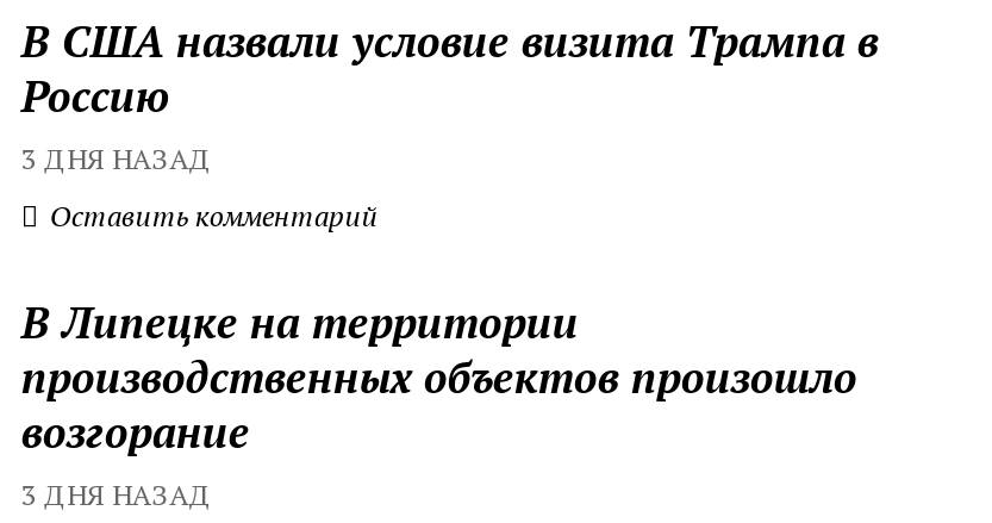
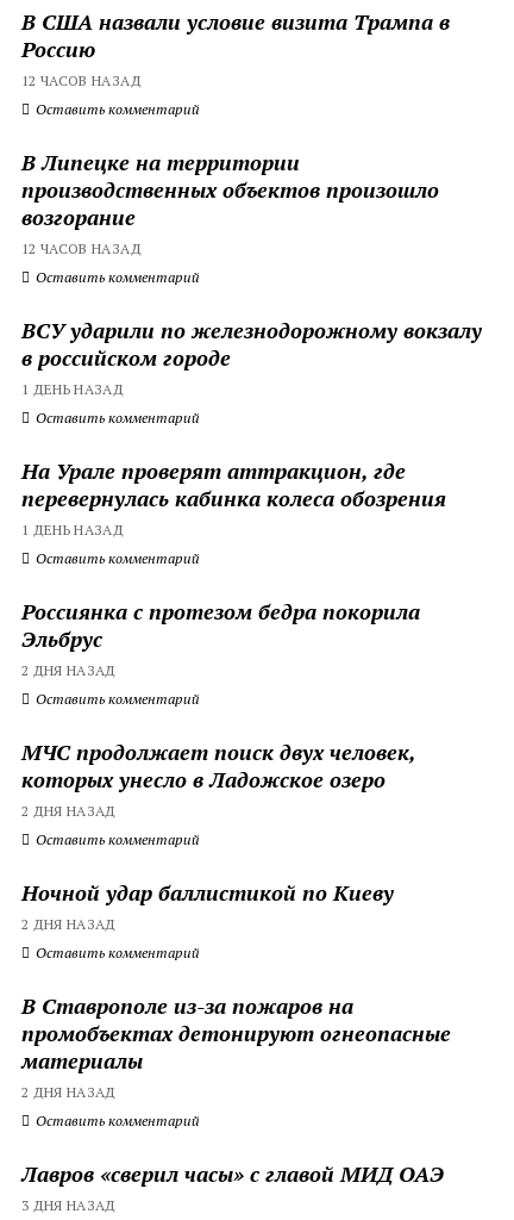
[21,140,212,176] 3 ДНЯ НАЗАД -> [21,71,141,89] 12 ЧАСОВ НАЗАД
none -> [21,239,482,1188] 12 ЧАСОВ НАЗАД | Оставить комментарий | ВСУ ударили по железнодорожному вокзалу | в российском городе | 1 ДЕНЬ НАЗАД | Оставить комментарий | На Урале проверят аттракцион, где | перевернулась кабинка колеса обозрения | 1 ДЕНЬ НАЗАД | Оставить комментарий | Россиянка с протезом бедра покорила | Эльбрус | 2 ДНЯ НАЗАД | Оставить комментарий | МЧС продолжает поиск двух человек, | которых унесло в Ладожское озеро | 2 ДНЯ НАЗАД | Оставить комментарий | Ночной удар баллистикой по Киеву | 2 ДНЯ НАЗАД | Оставить комментарий | В Ставрополе из-за пожаров на | промобъектах детонируют огнеопасные | материалы | 2 ДНЯ НАЗАД | Оставить комментарий | Лавров «сверил часы» с главой МИД ОАЭ

